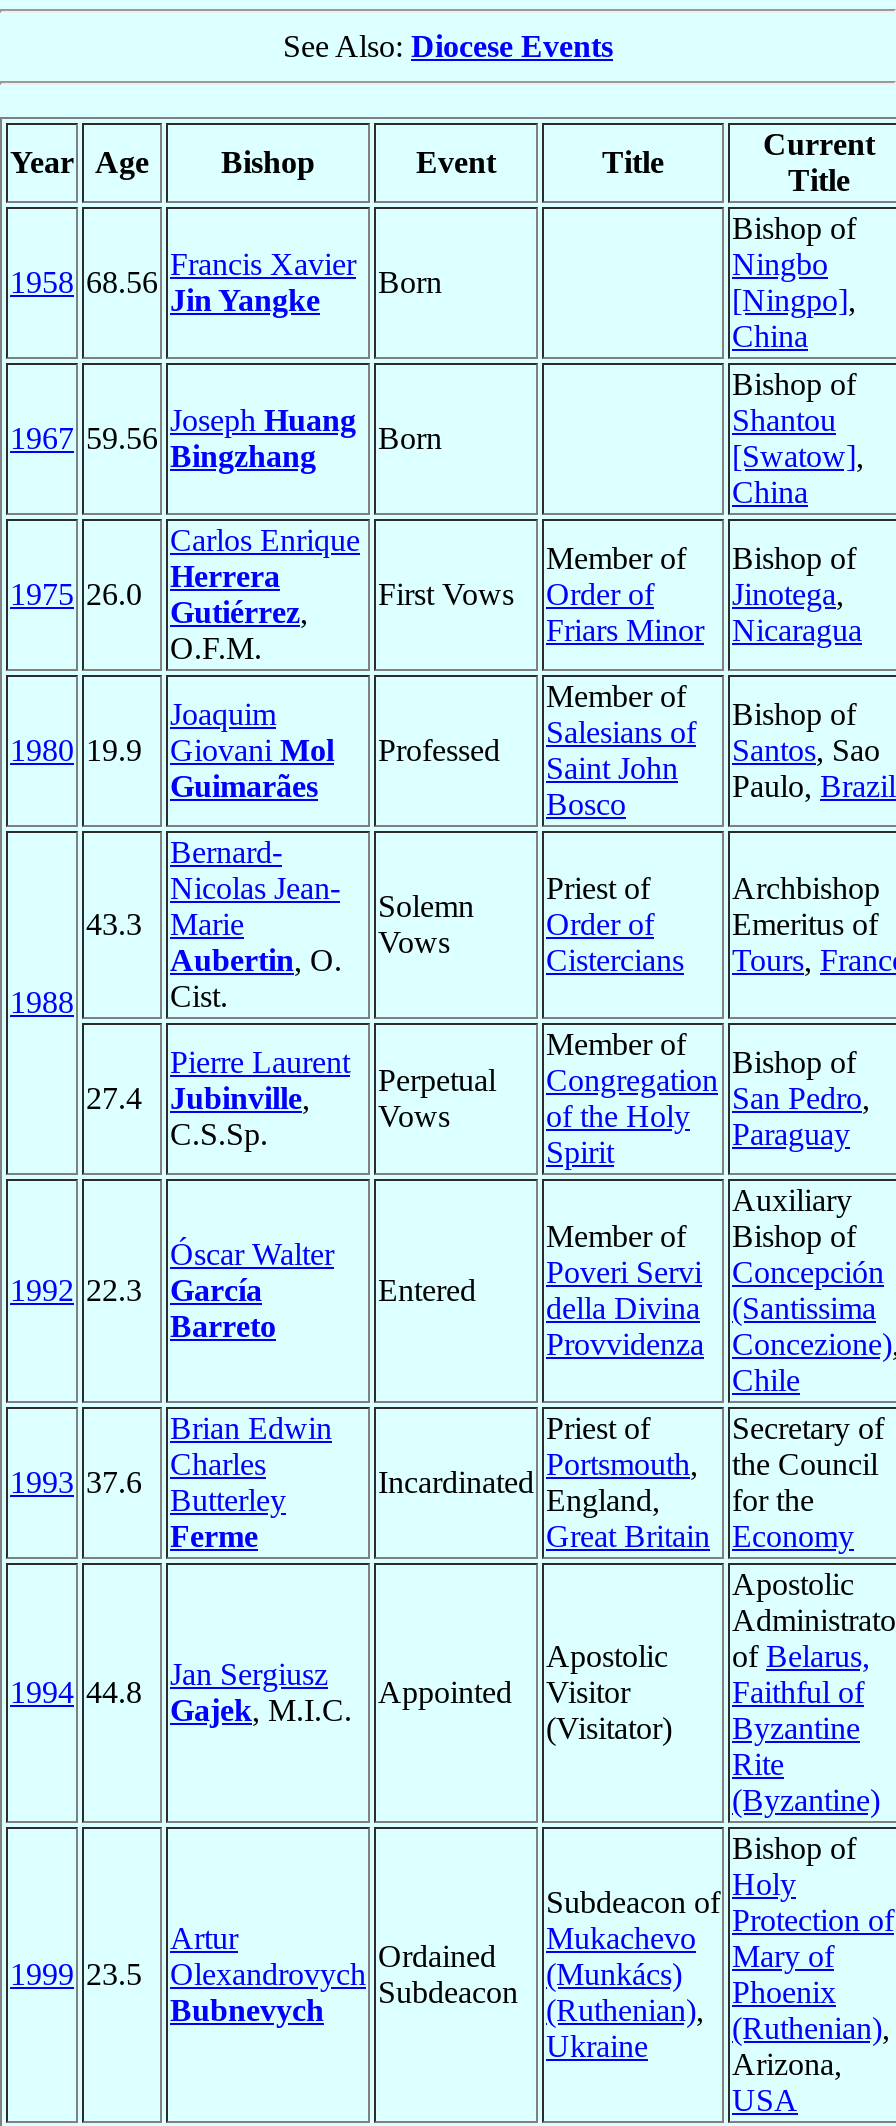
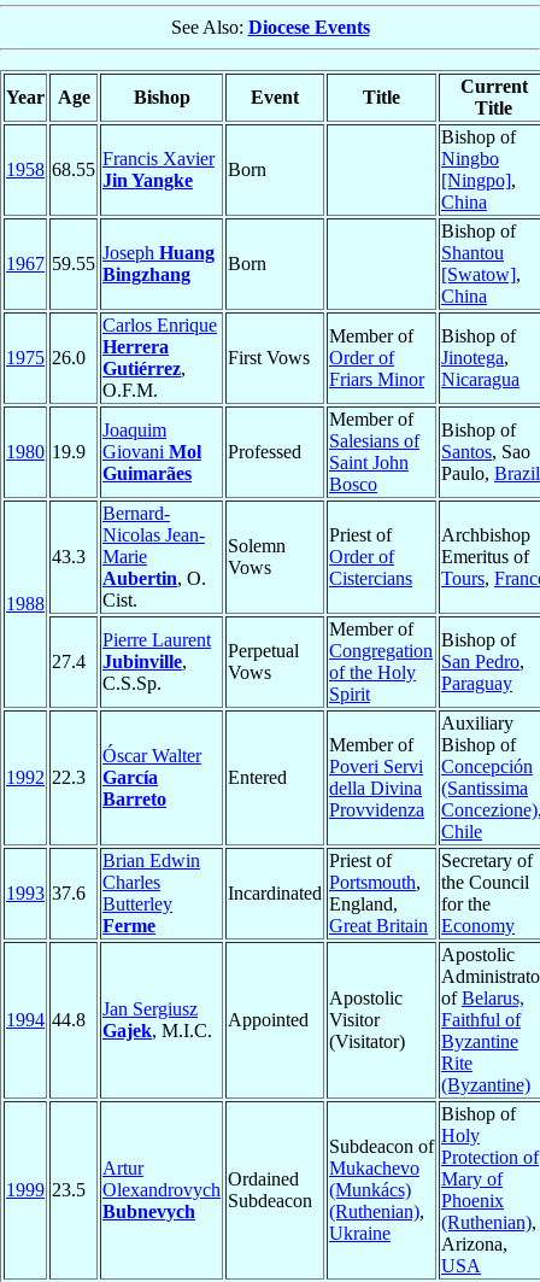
[10,266,158,300] 1958 68.56 -> [6,160,95,180] 1958 68.55
[10,422,158,456] 1967 59.56 -> [6,254,95,274] 1967 59.55

